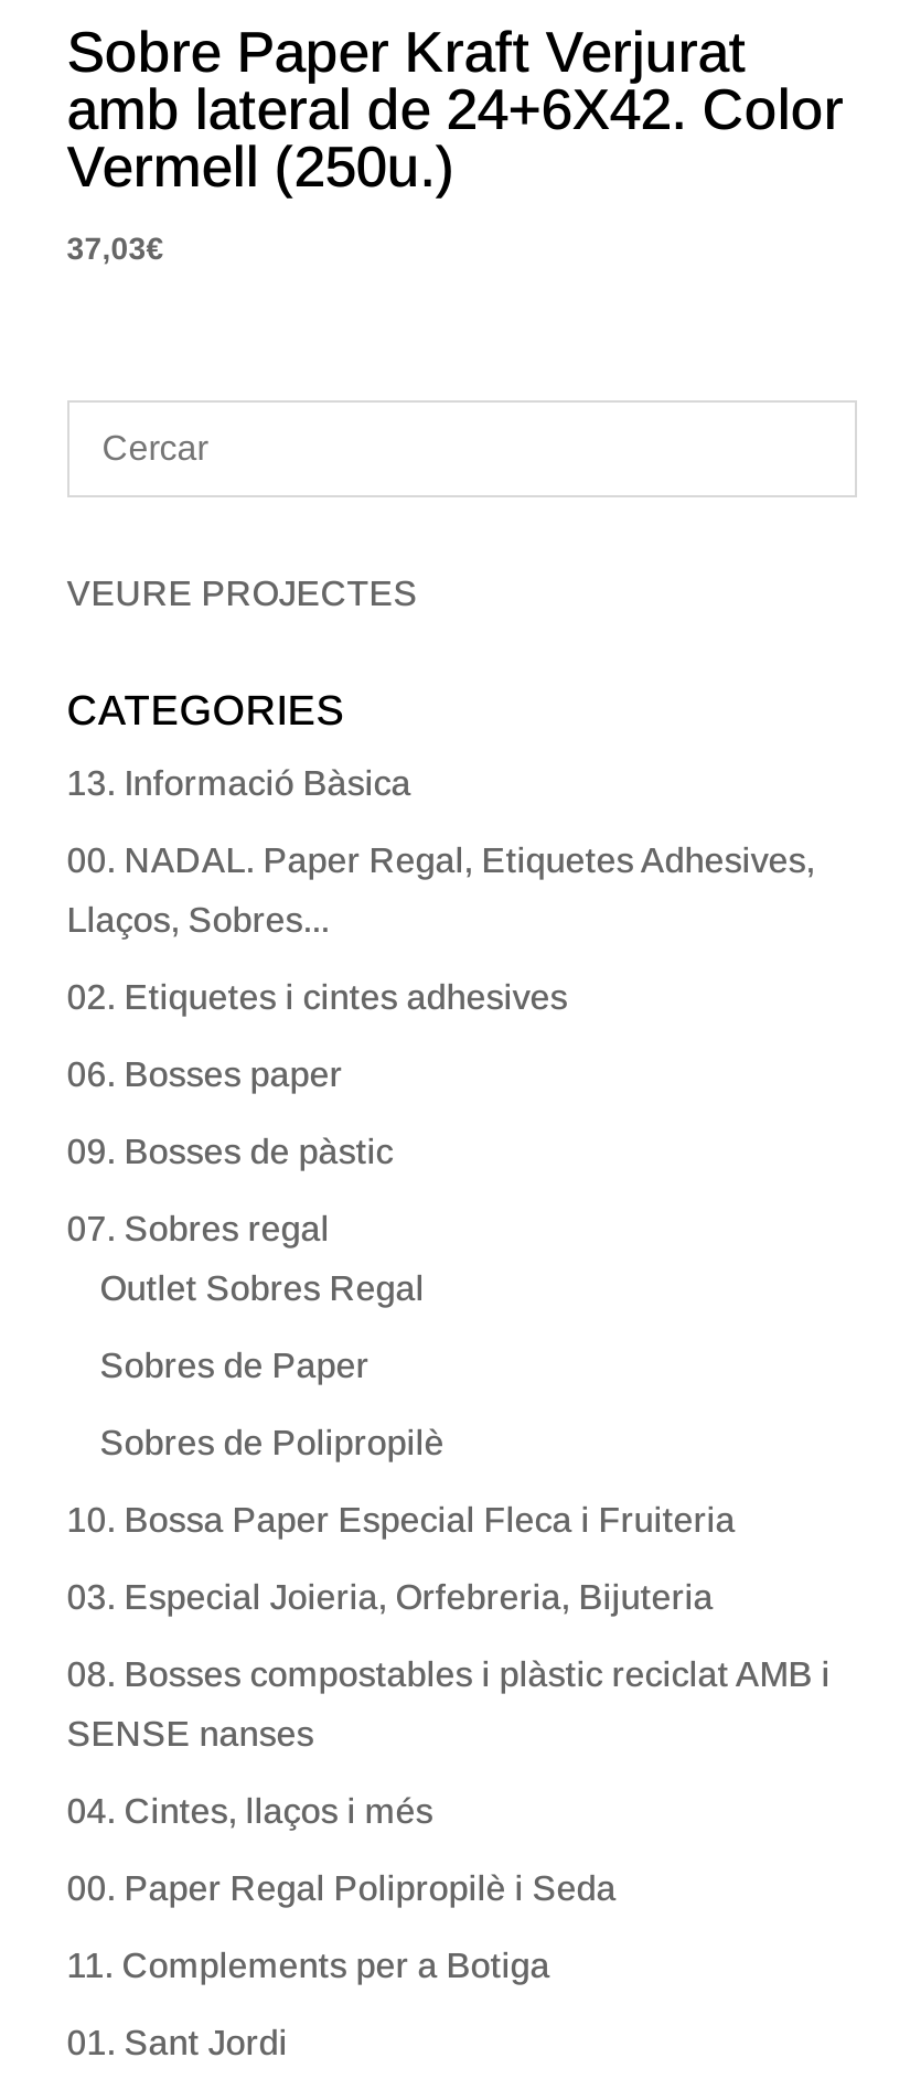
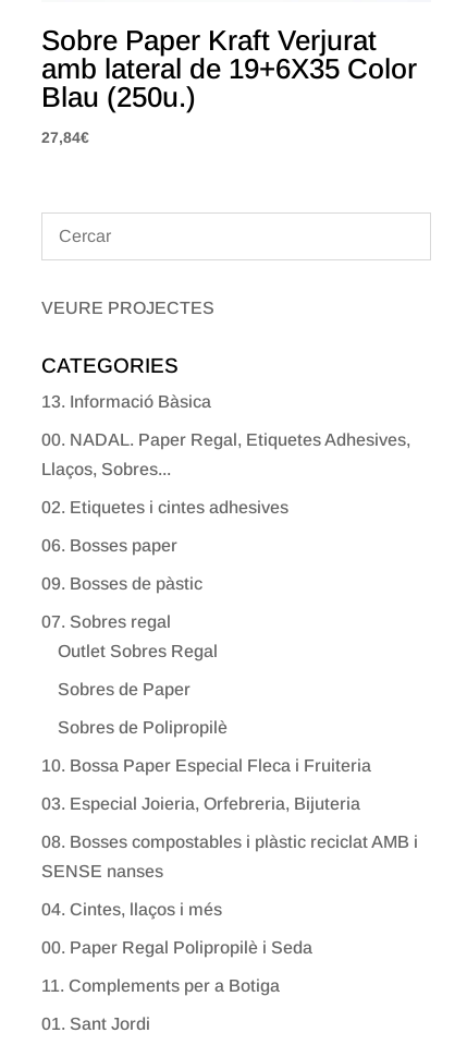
[67,76,843,142] amb lateral de 24+6X42. Color -> [41,52,417,85] amb lateral de 19+6X35 Color
[67,133,455,200] Vermell (250u.) -> [41,81,196,113] Blau (250u.)
[67,231,164,266] 37,03€ -> [41,129,89,146] 27,84€

